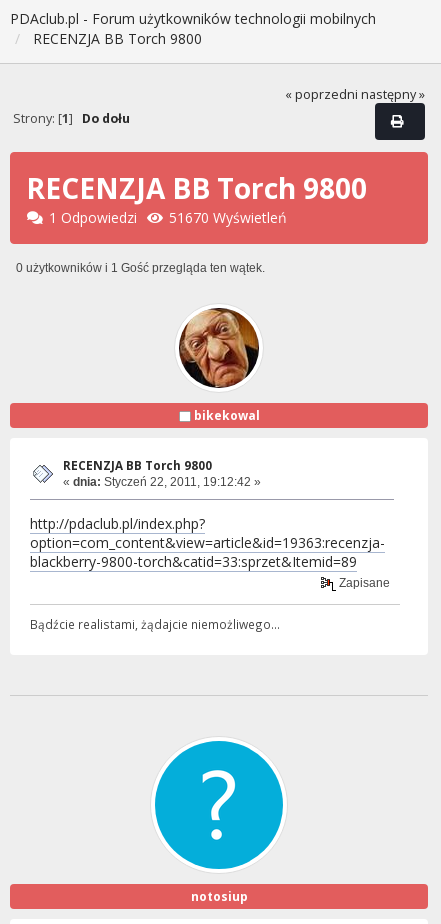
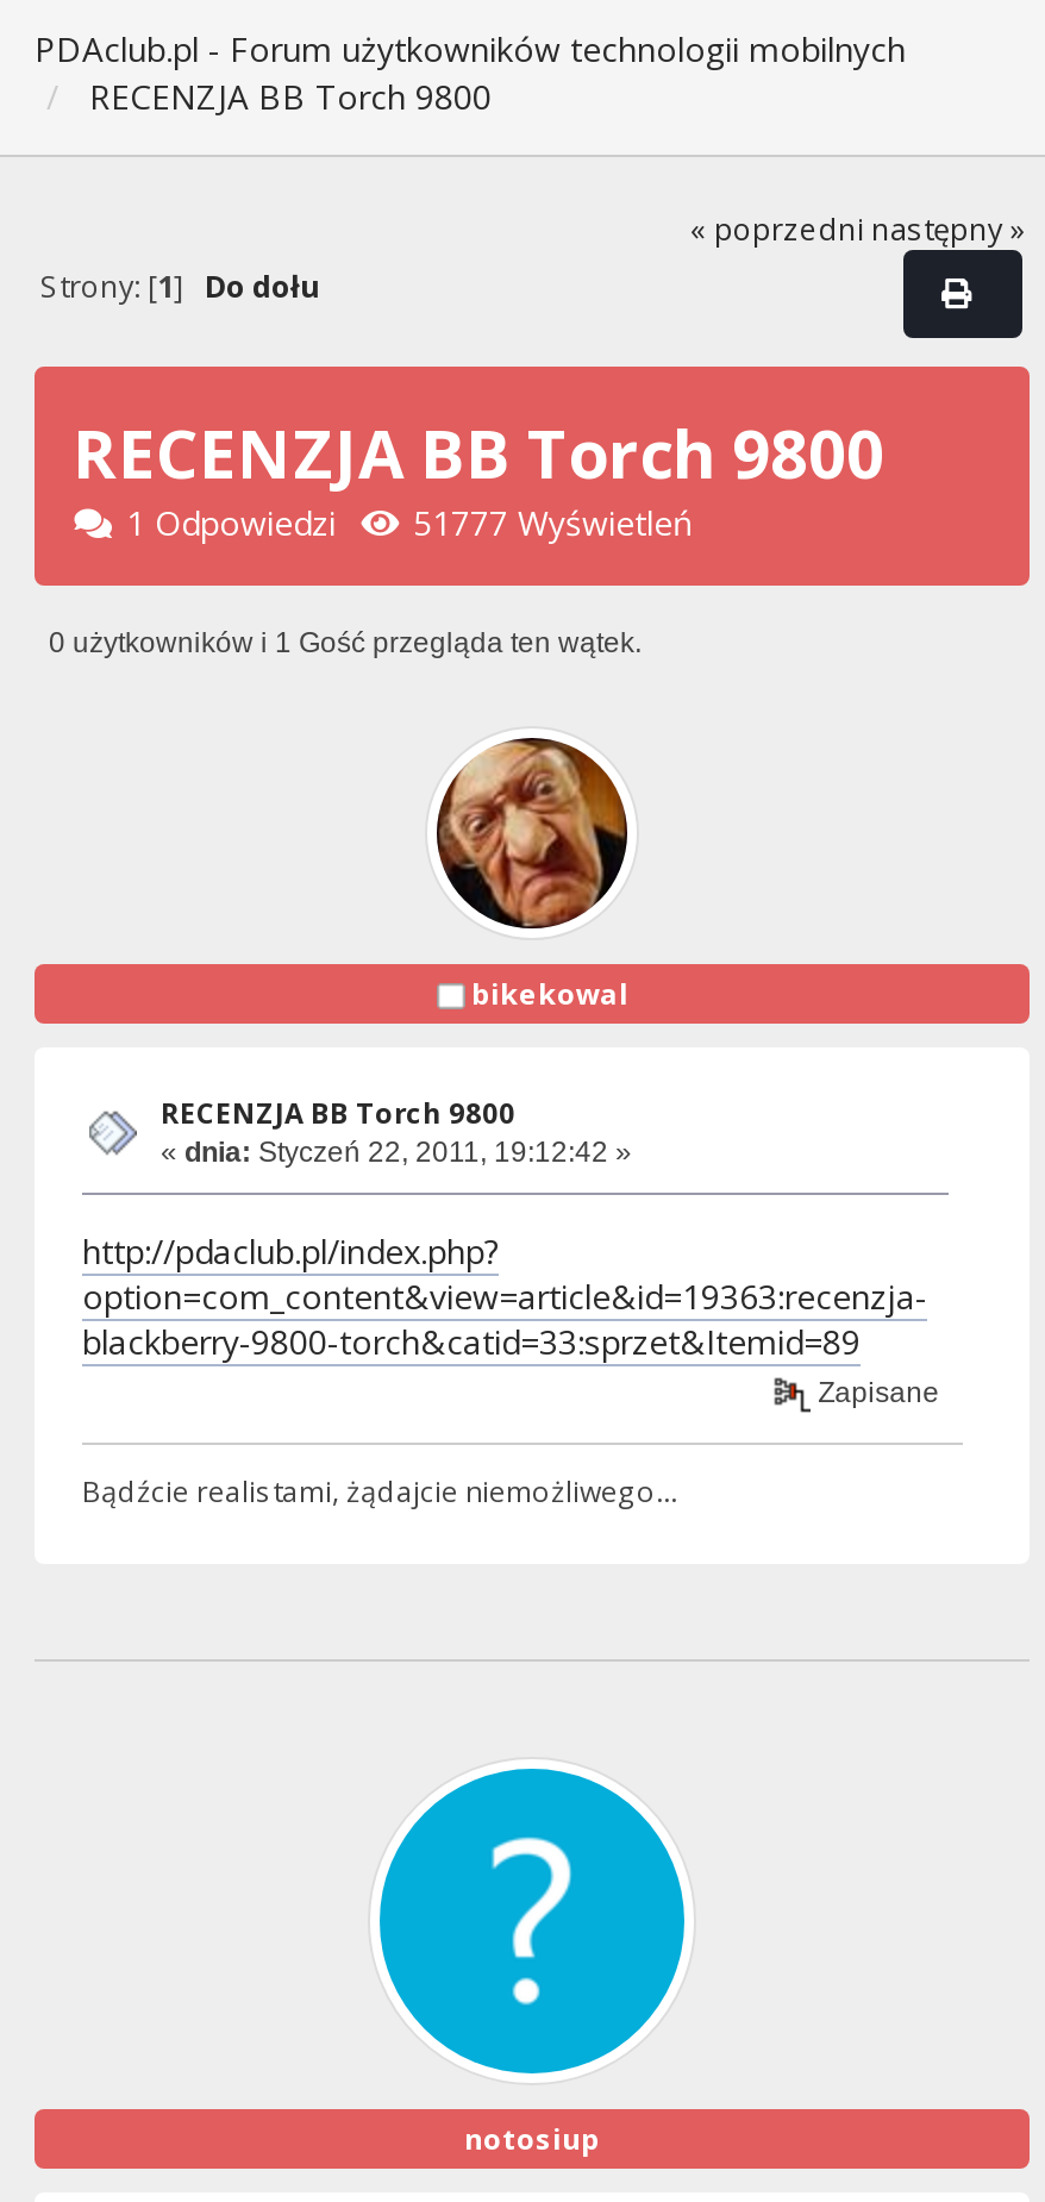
[48,208,287,227] 1 Odpowiedzi 51670 Wyświetleń -> [126,500,694,545] 1 Odpowiedzi 51777 Wyświetleń

